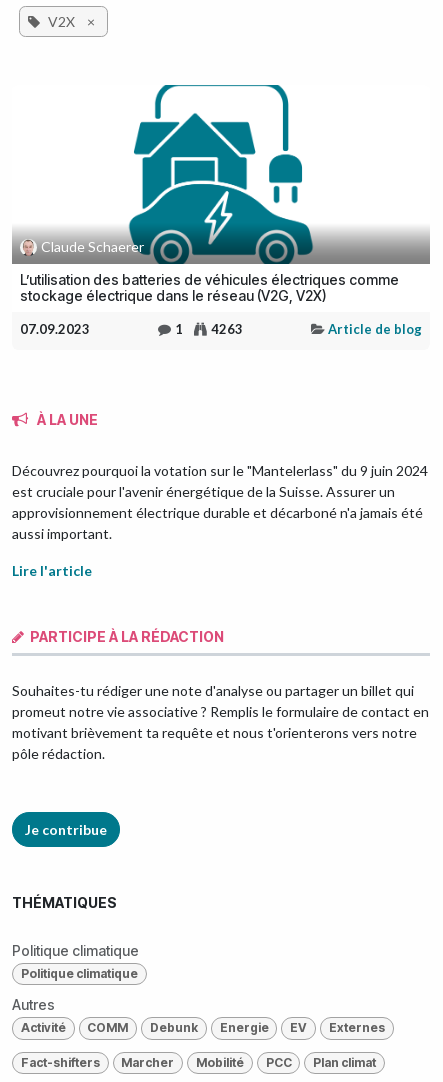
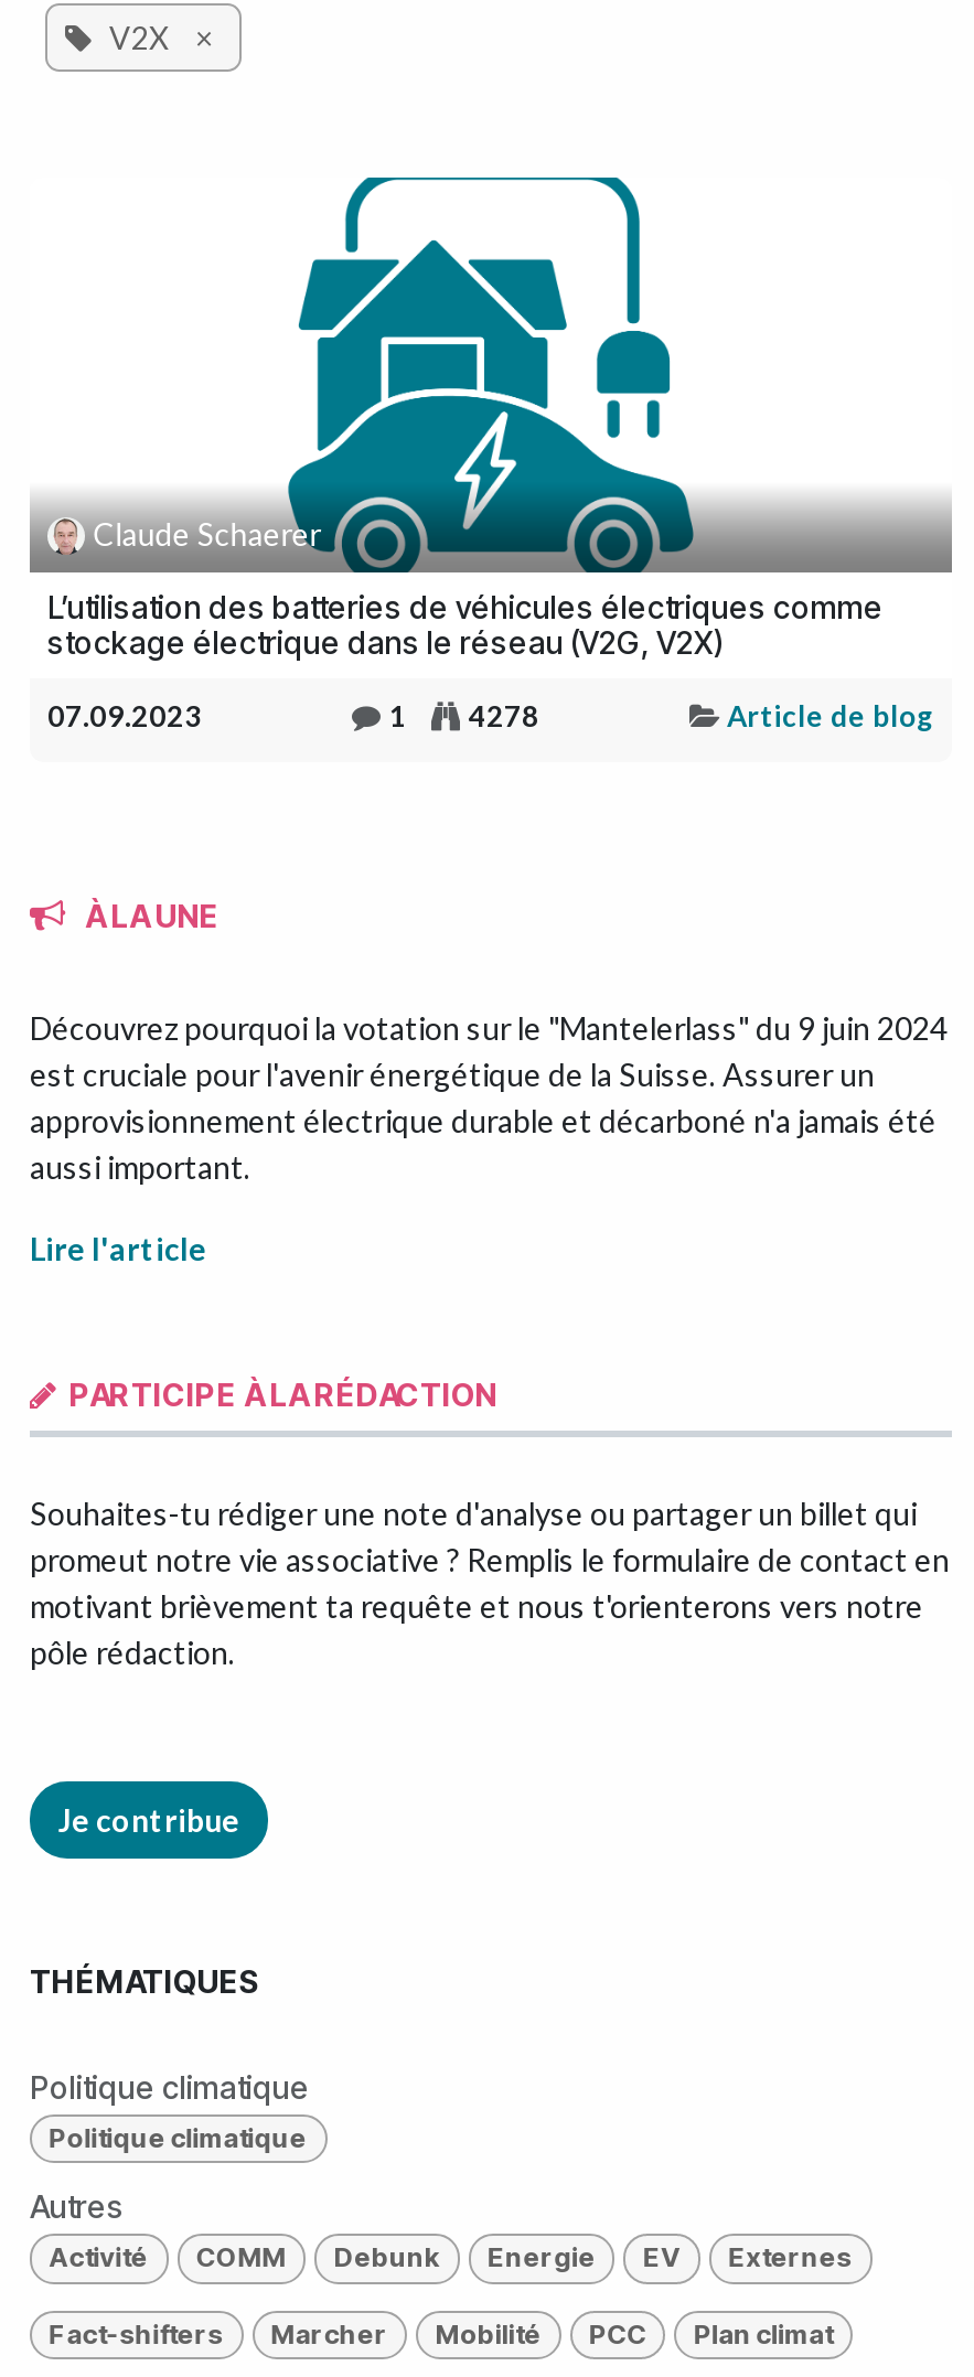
[175,321,243,337] 1 4263 -> [389,698,539,733] 1 4278

